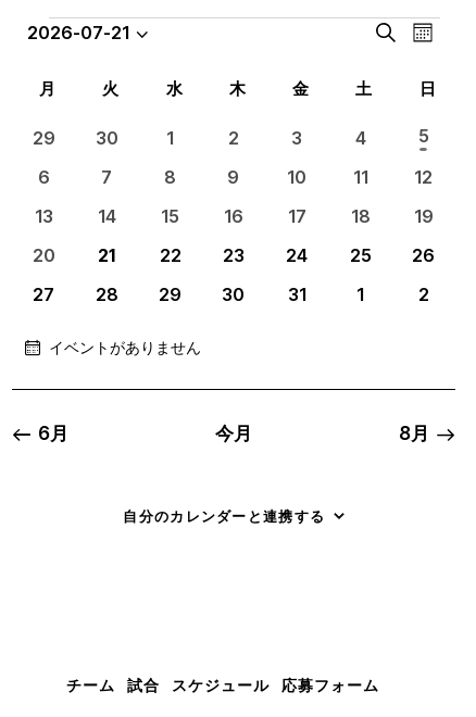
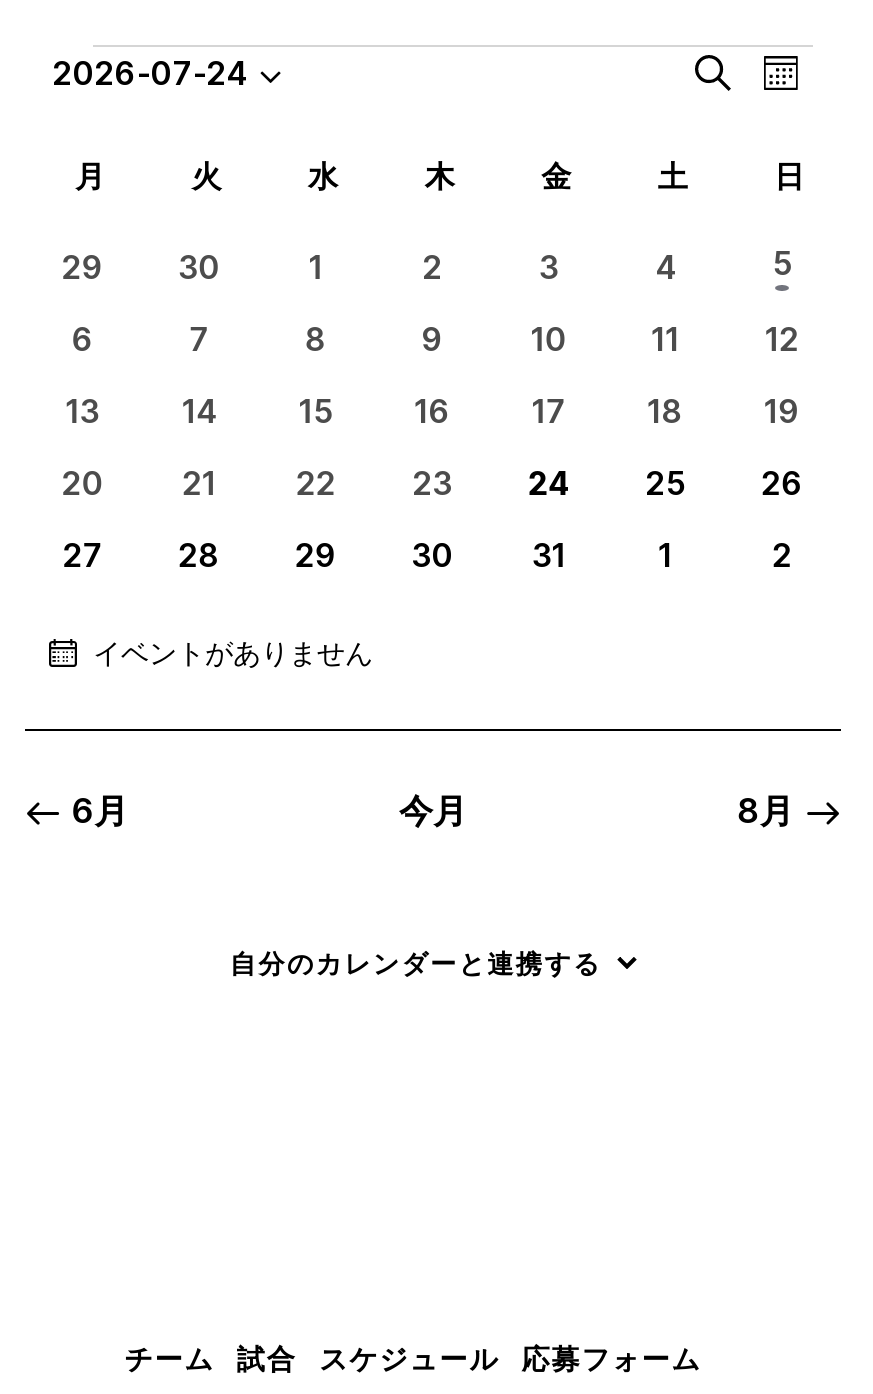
[27,22,129,43] 2026-07-21 -> [53,53,247,93] 2026-07-24

